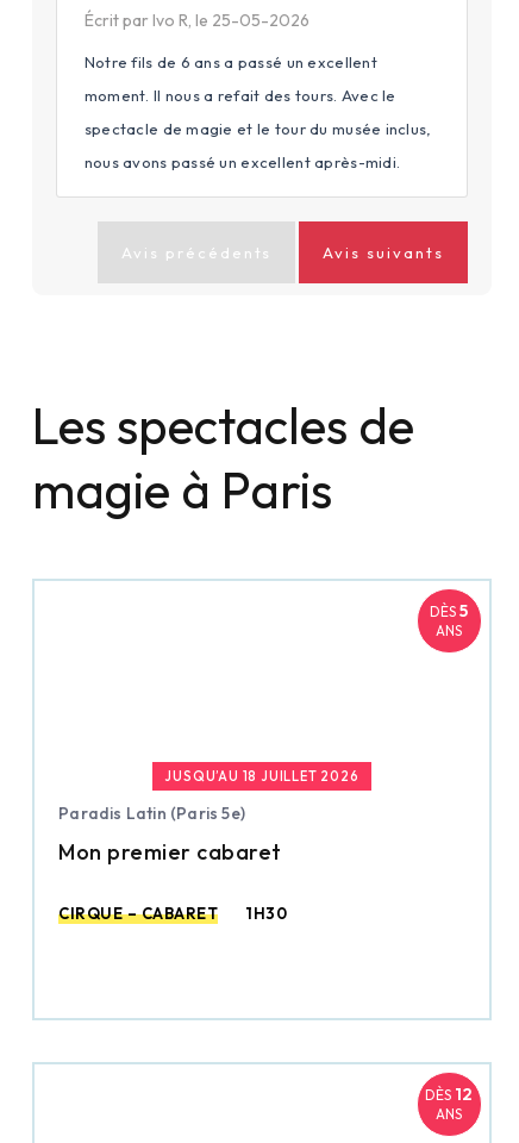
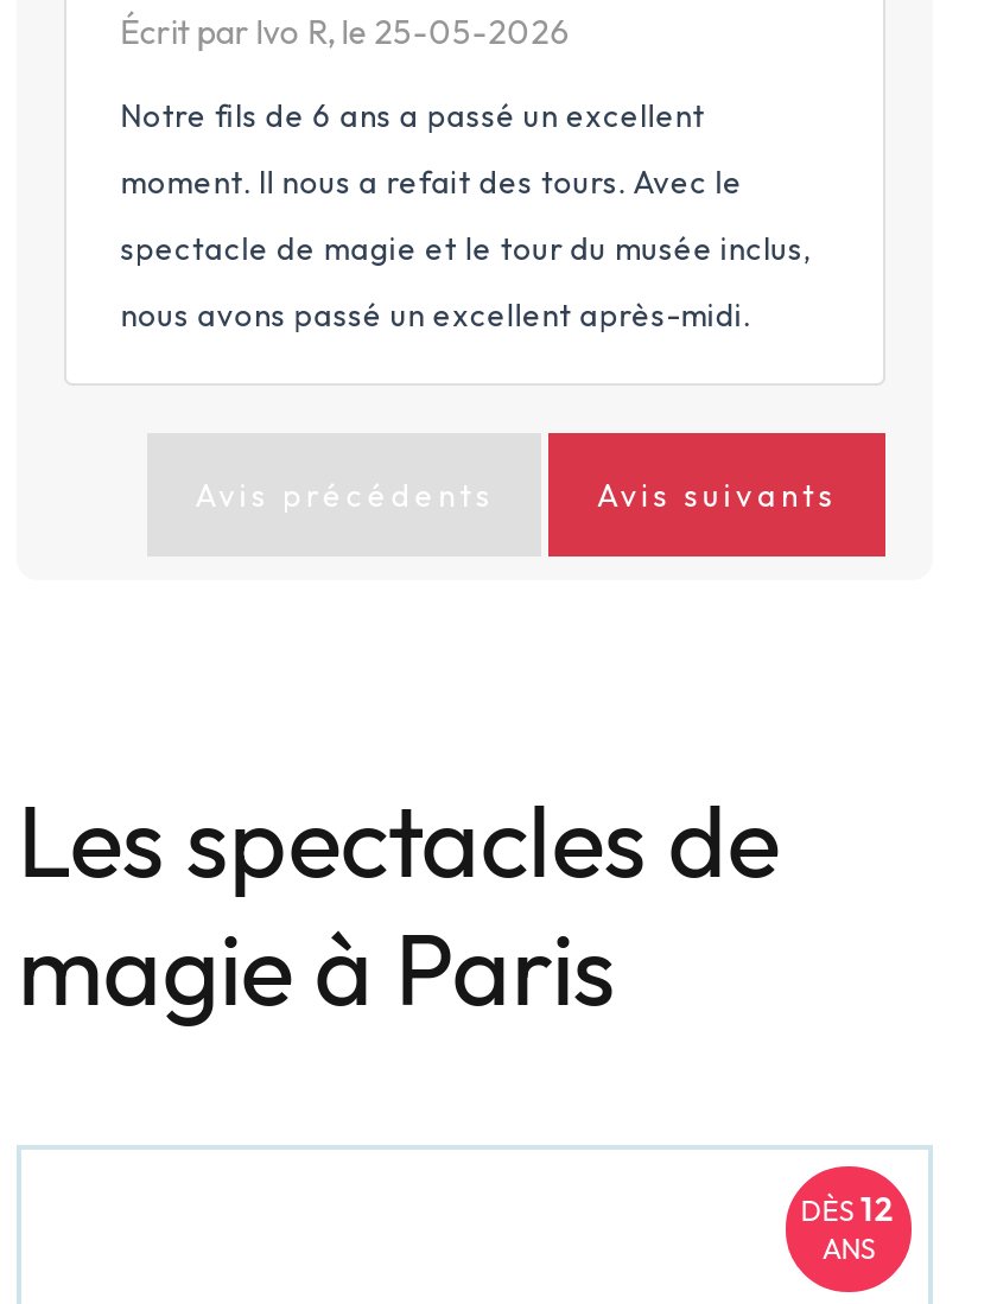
[430,600,468,639] DÈS5 | ANS -> none
[165,768,359,785] JUSQU’AU 18 JUILLET 2026 -> none
[59,803,287,923] Paradis Latin (Paris 5e) | Mon premier cabaret | CIRQUE – CABARET | 1H30 -> none

